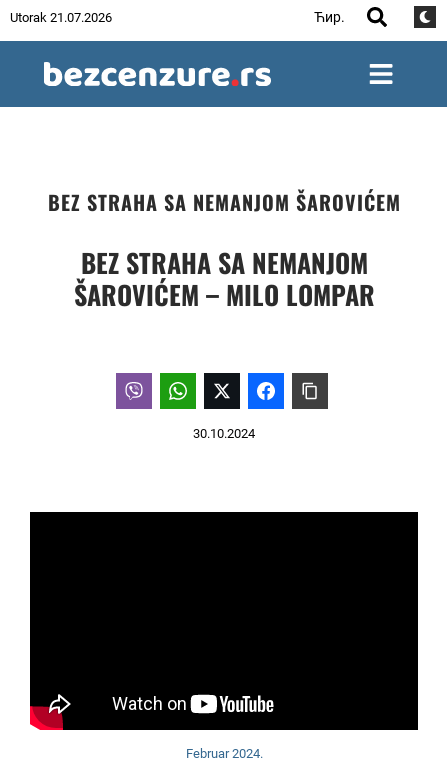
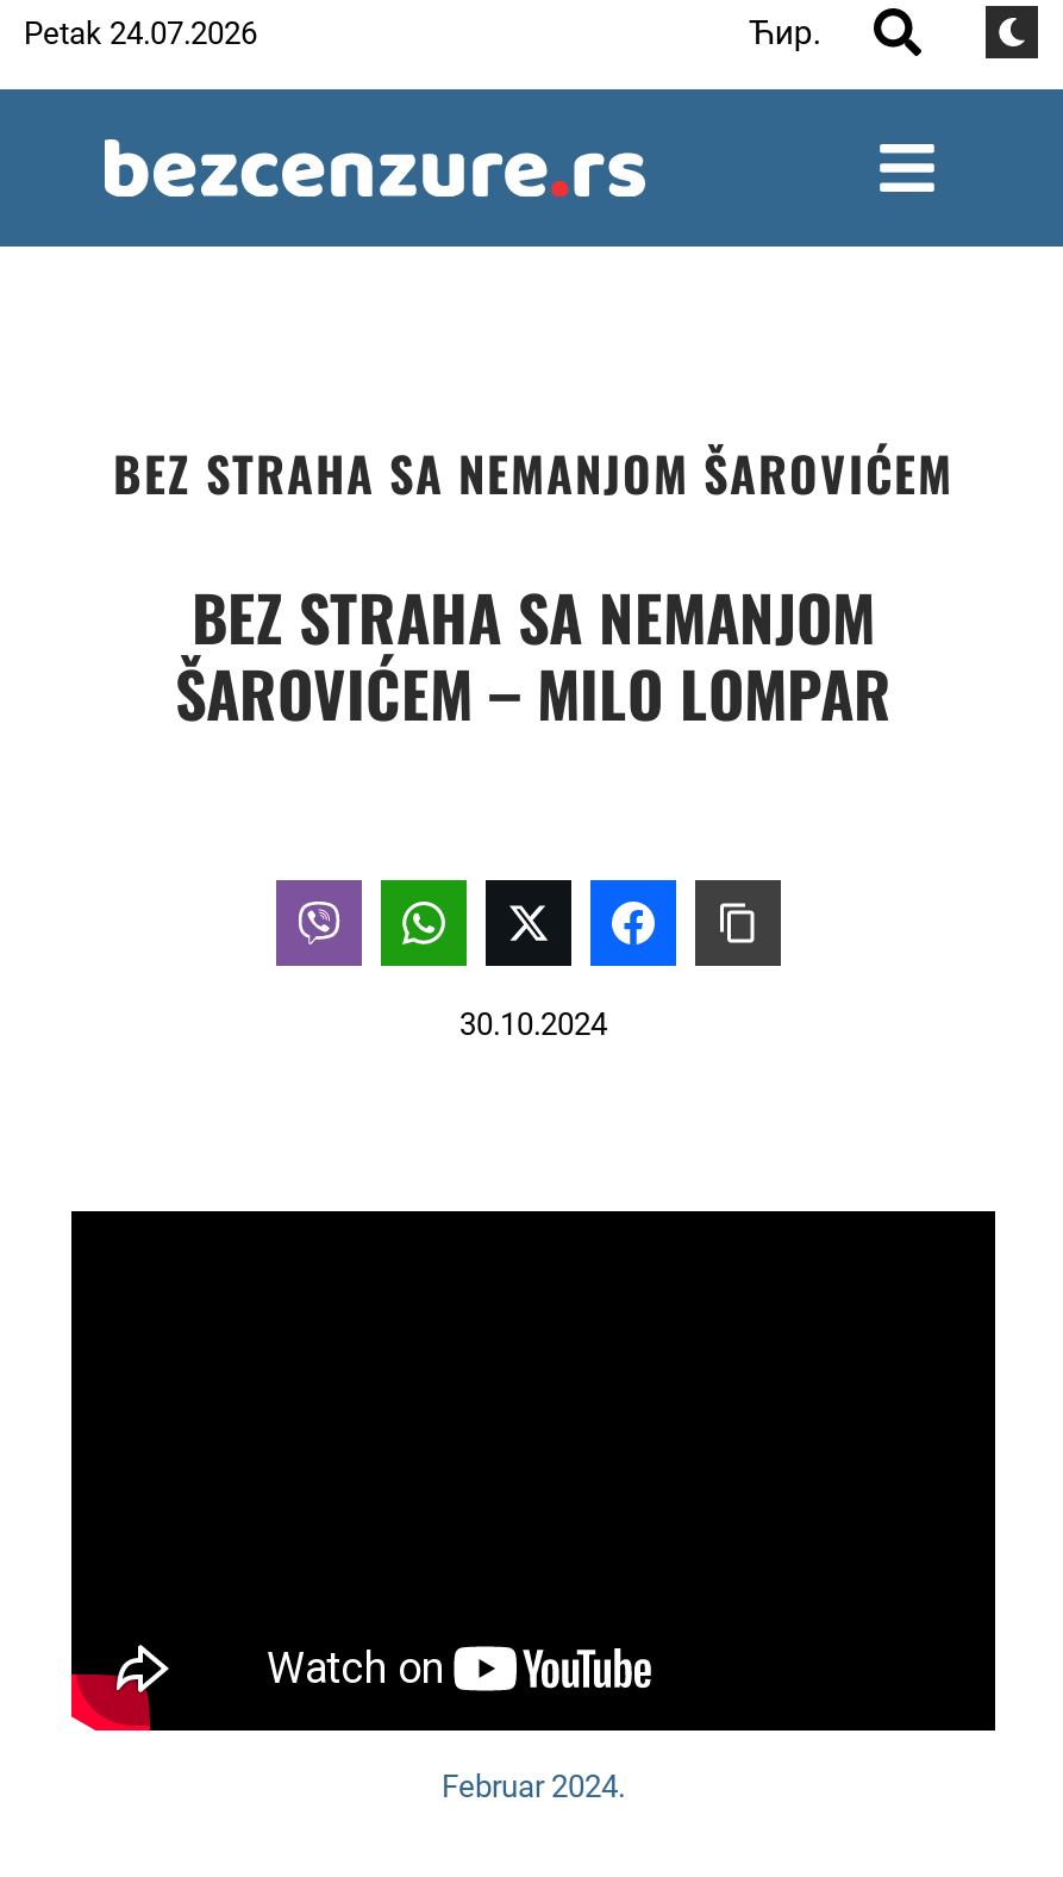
[10,9,112,24] Utorak 21.07.2026 -> [24,14,257,50] Petak 24.07.2026

